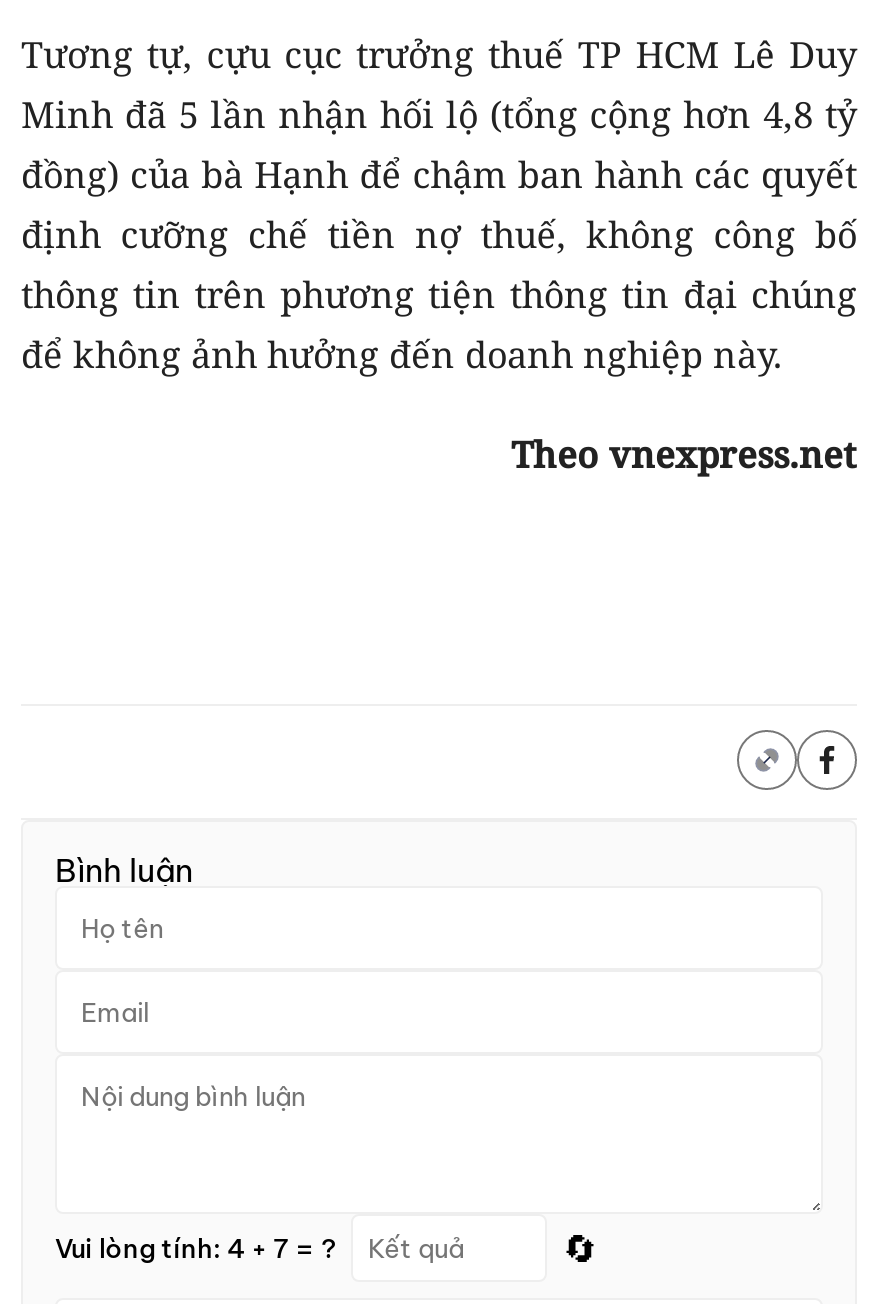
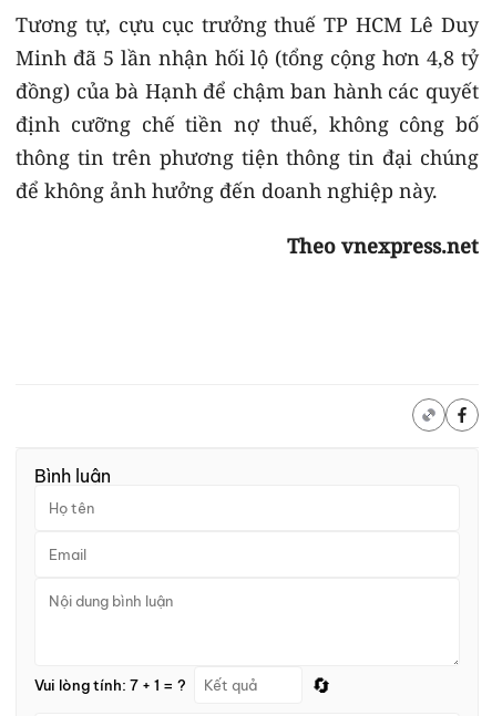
[55,1231,337,1263] Vui lòng tính: 4 + 7 = ? -> [34,676,186,693] Vui lòng tính: 7 + 1 = ?

